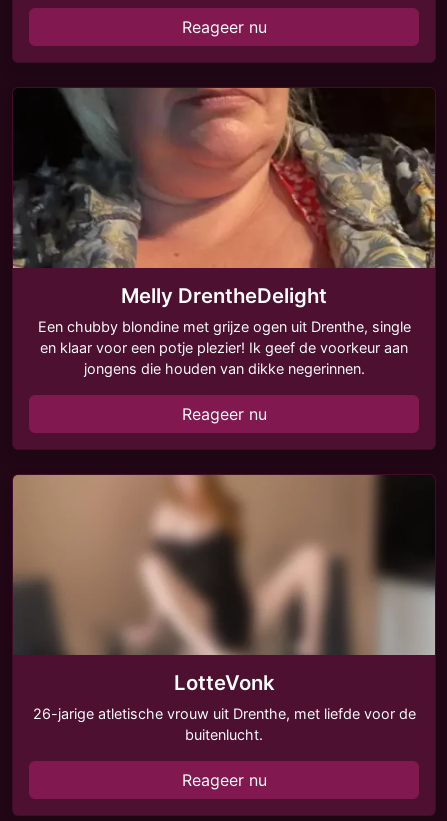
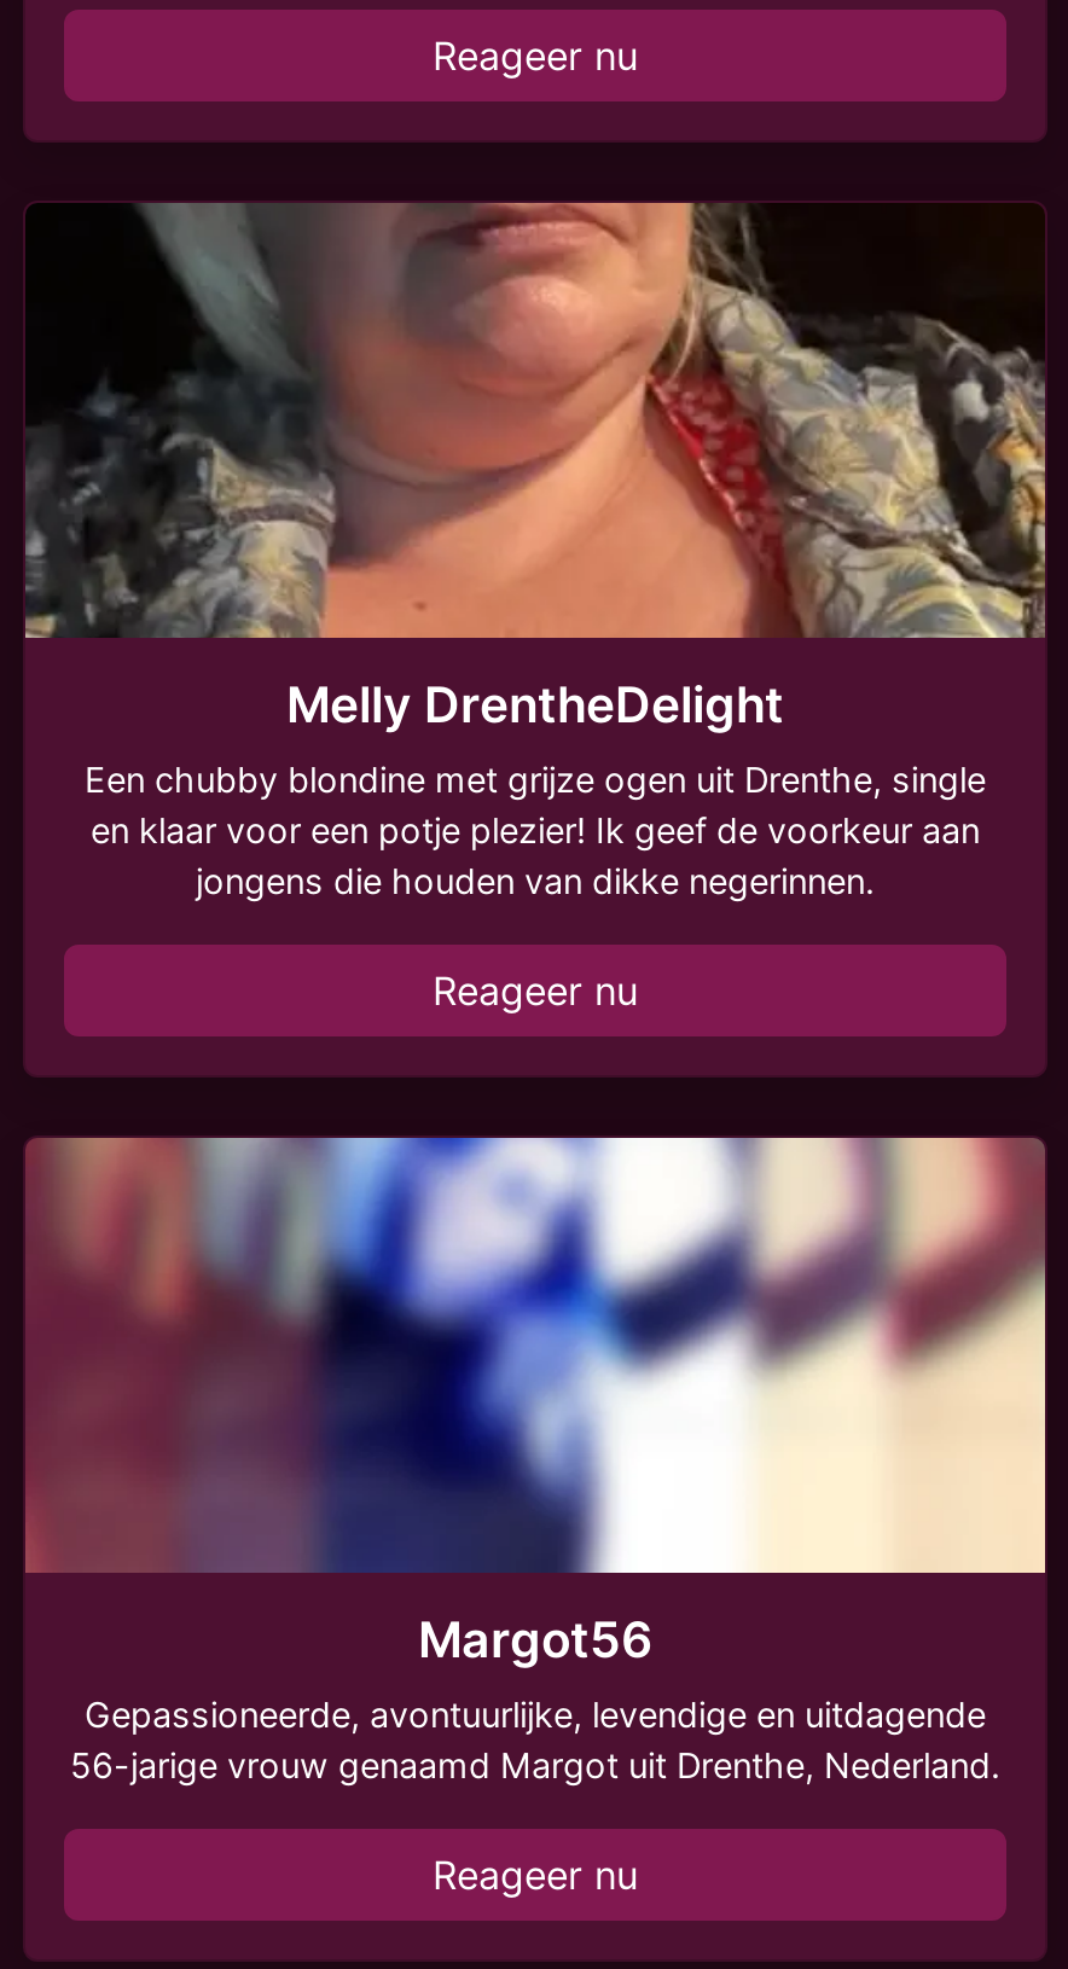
[13,474,436,743] [image] | LotteVonk | 26-jarige atletische vrouw uit Drenthe, met liefde voor de | buitenlucht. -> [25,1135,1047,1785] [image] | Margot56 | Gepassioneerde, avontuurlijke, levendige en uitdagende | 56-jarige vrouw genaamd Margot uit Drenthe, Nederland.

